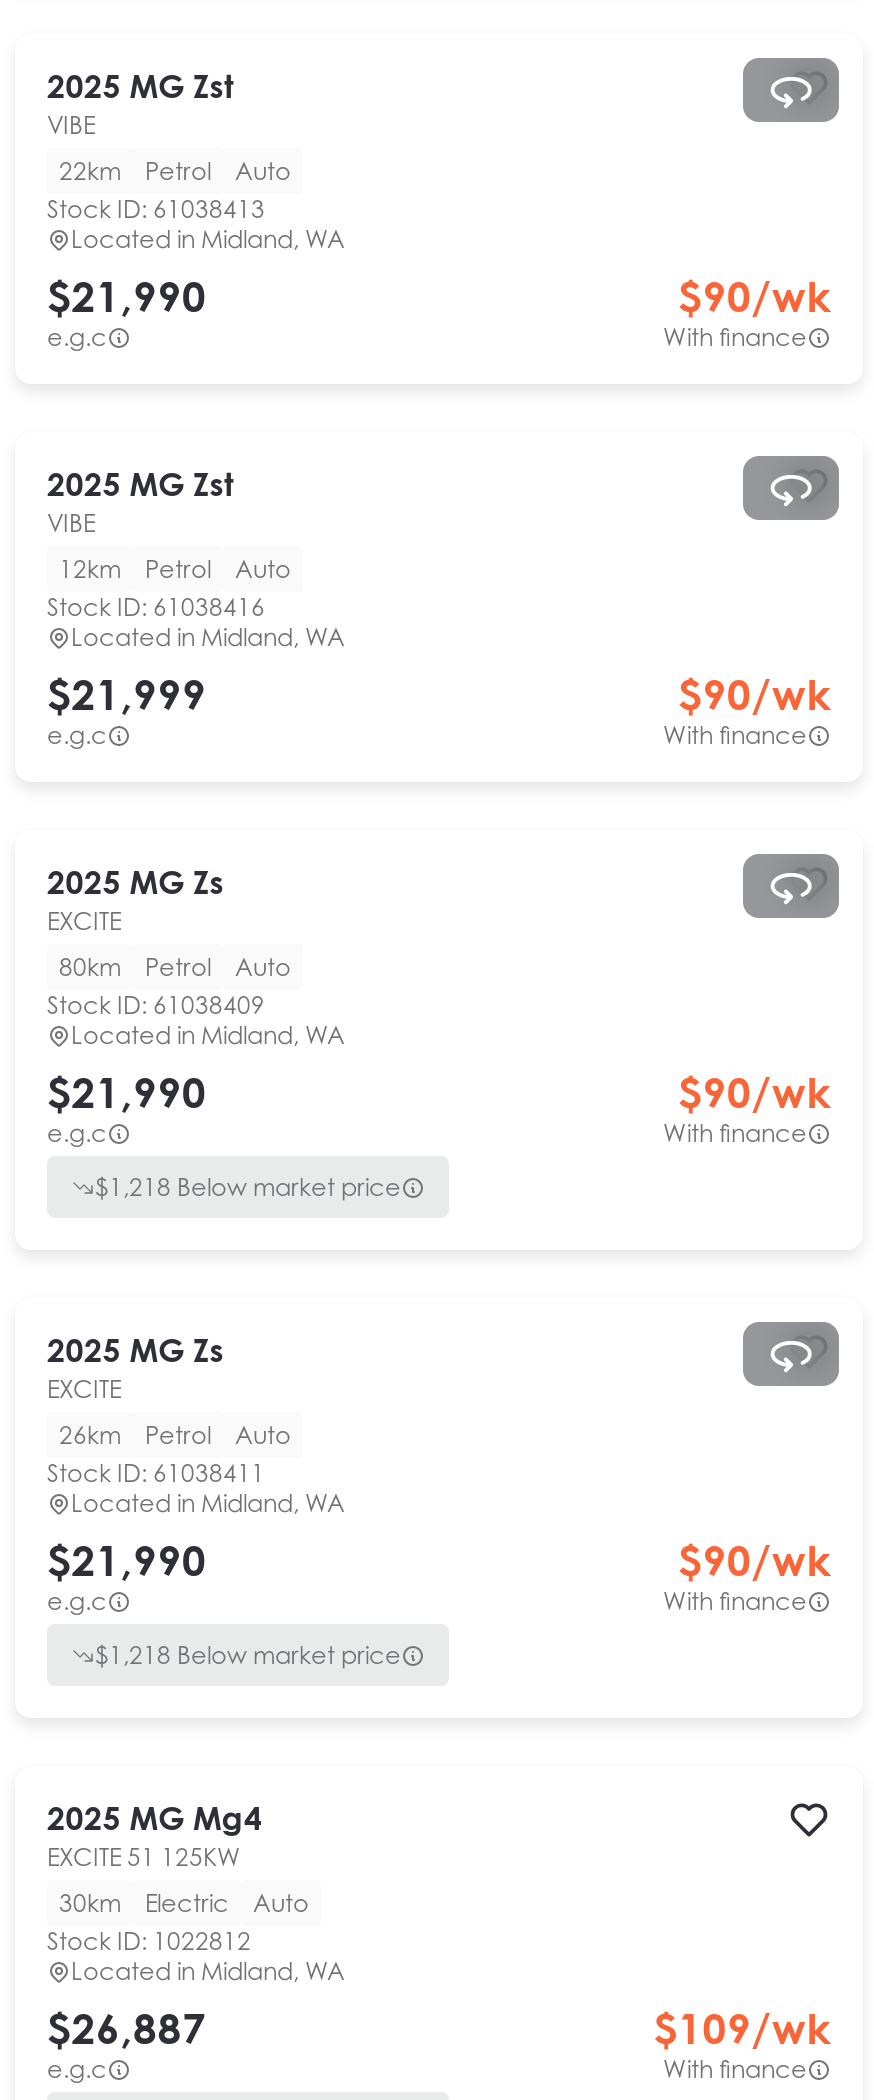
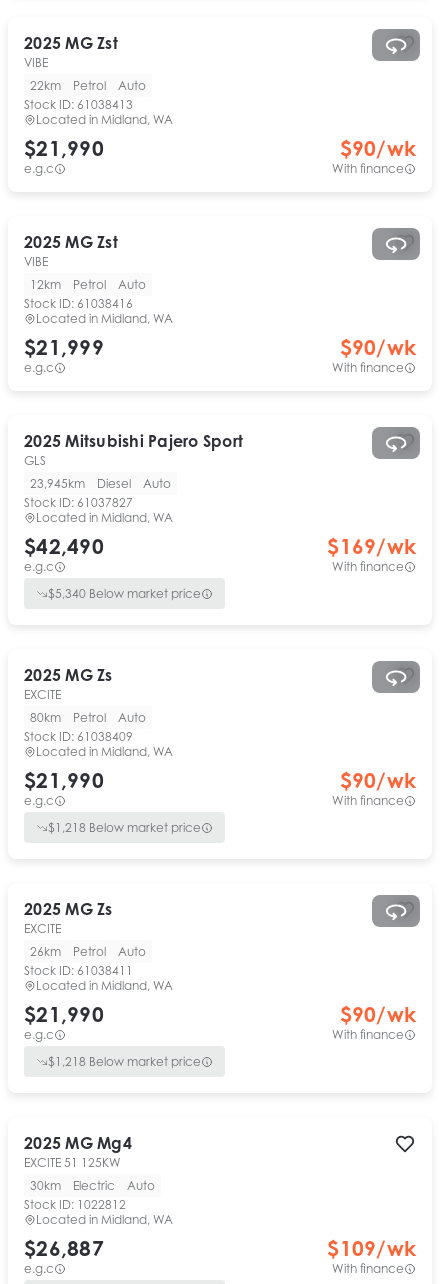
none -> [24,431,243,574] 2025 Mitsubishi Pajero Sport | GLS | 23,945km | Diesel | Auto | Stock ID: 61037827 | Located in Midland, WA | $42,490 | e.g.c
none -> [48,533,416,601] $169/wk | With finance | $5,340 Below market price

